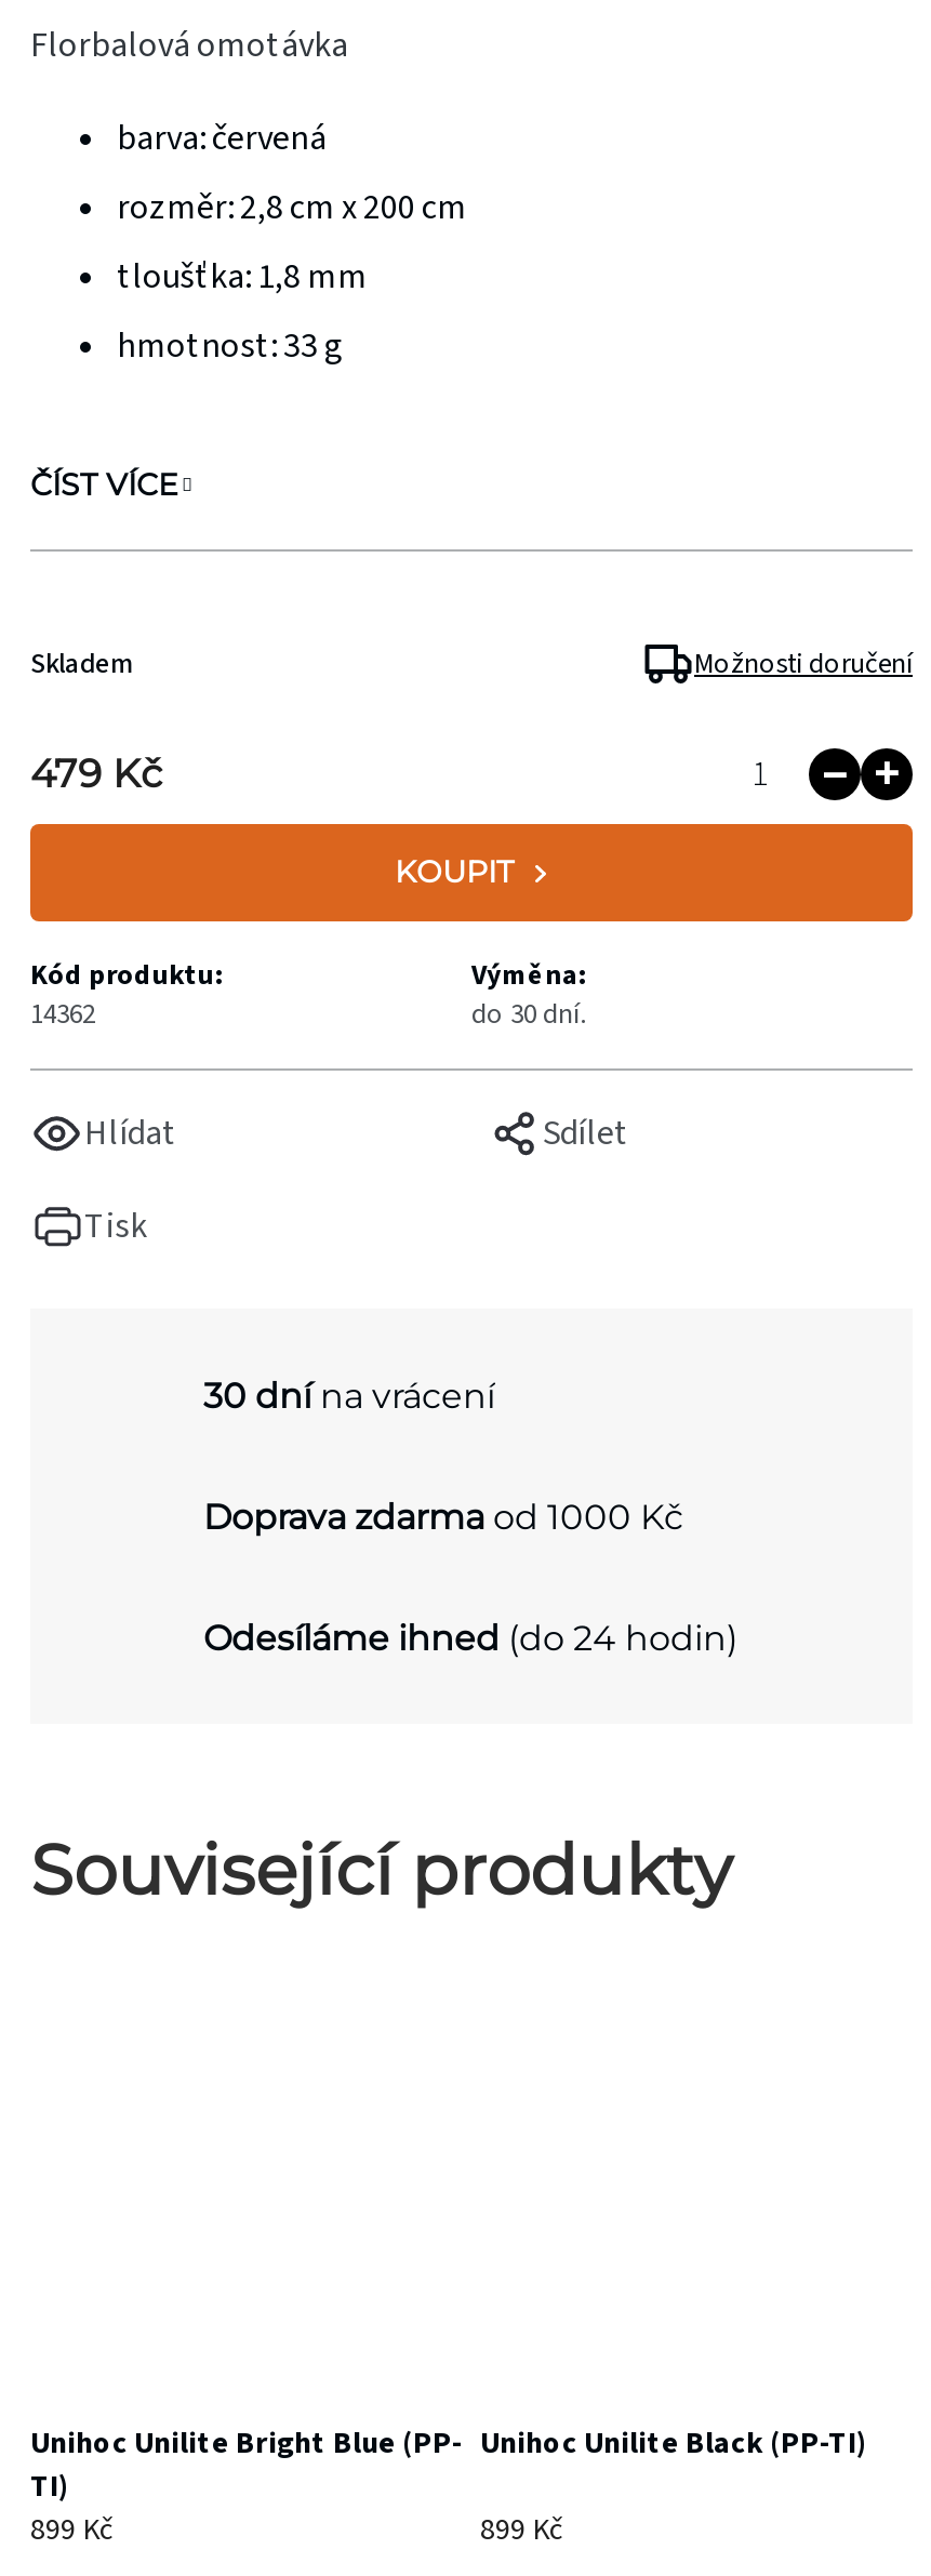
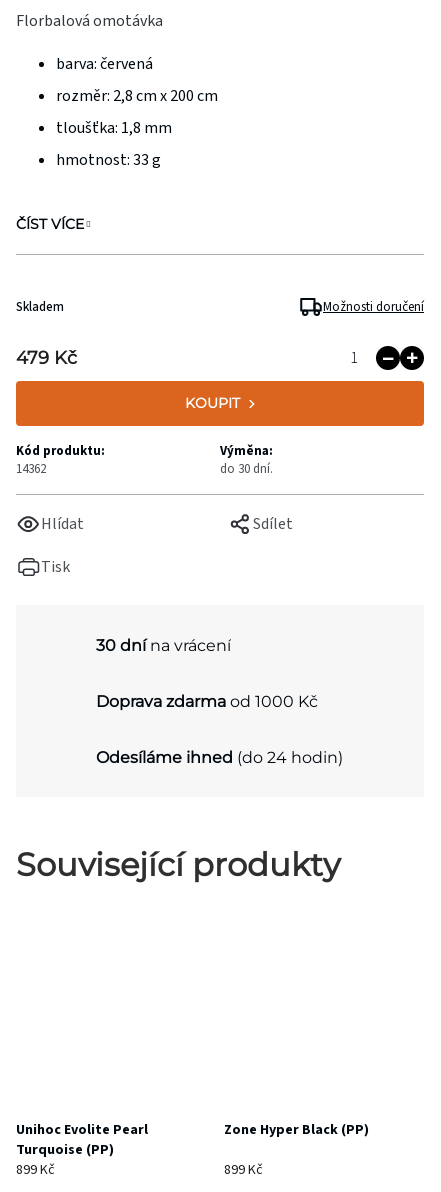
[30,2423,463,2509] Unihoc Unilite Bright Blue (PP- | TI) -> [16,1120,148,1160] Unihoc Evolite Pearl | Turquoise (PP)
[480,2423,869,2466] Unihoc Unilite Black (PP-TI) -> [224,1120,369,1140] Zone Hyper Black (PP)

